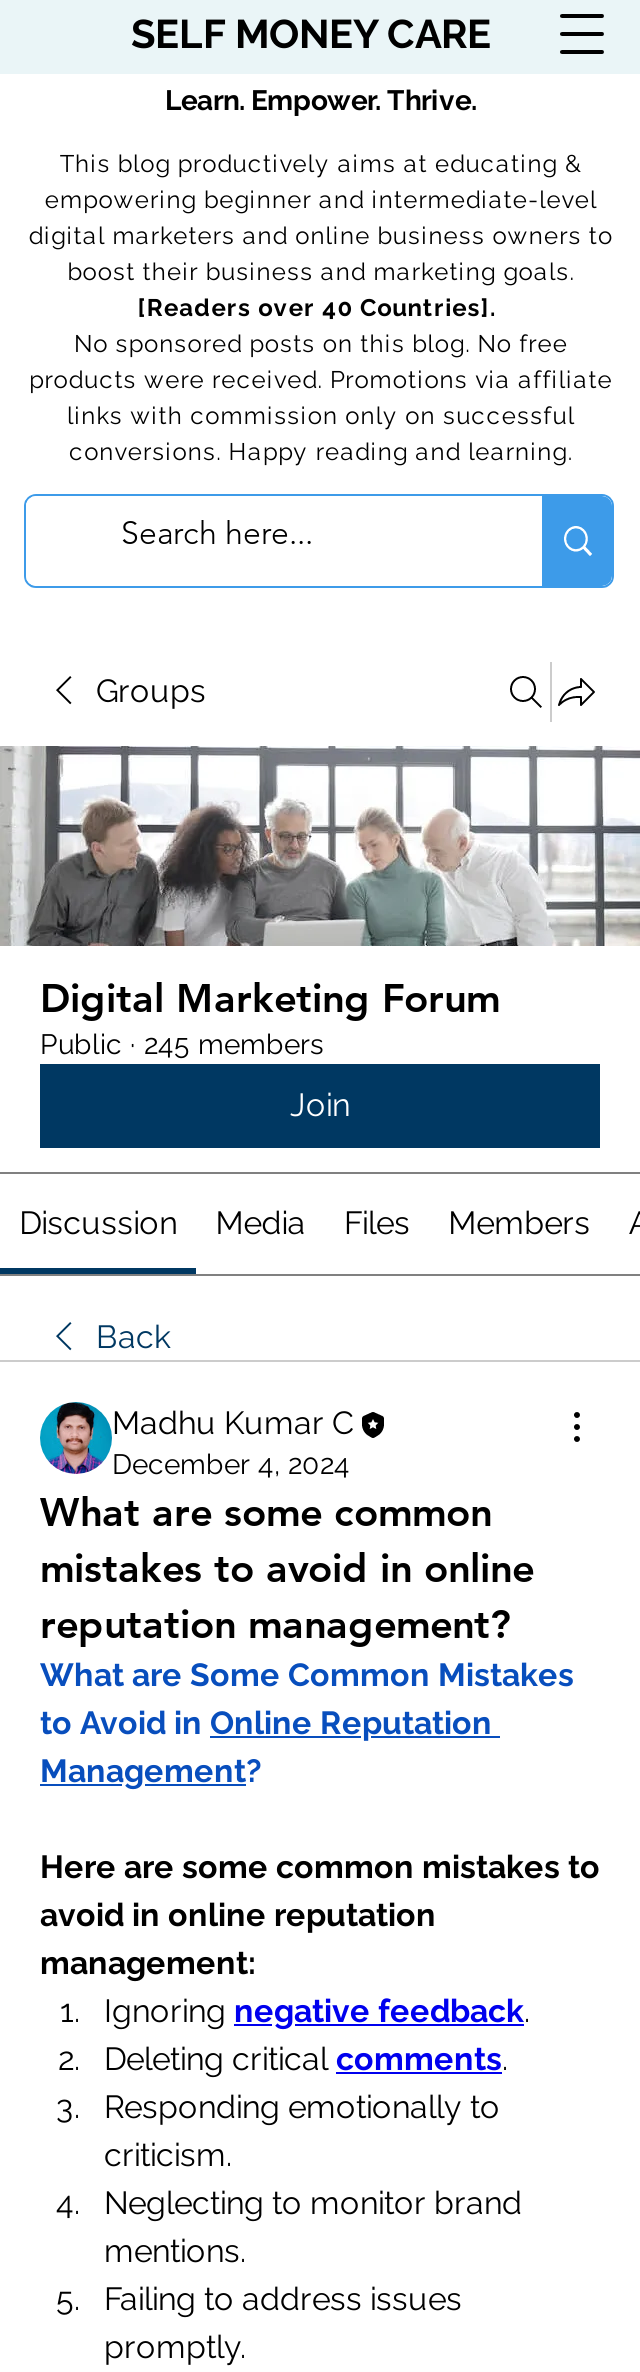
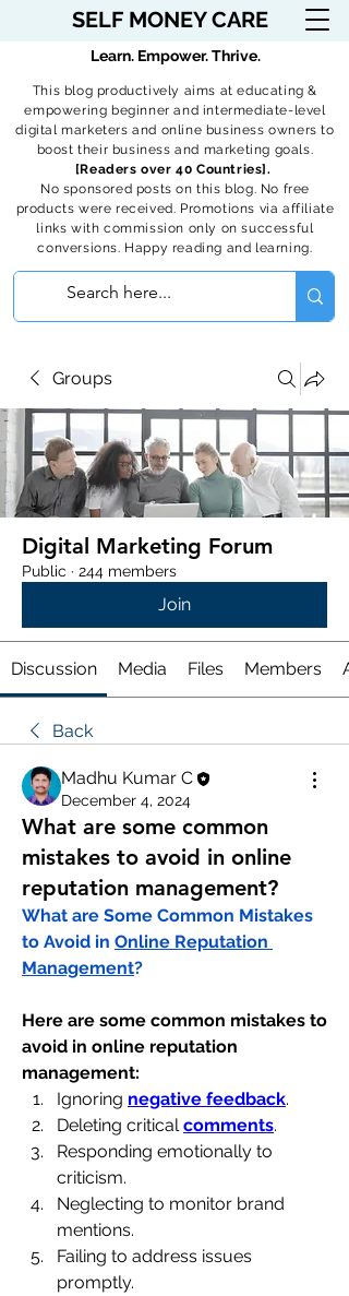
[40,1028,324,1060] Public · 245 members -> [22,562,177,580] Public · 244 members

